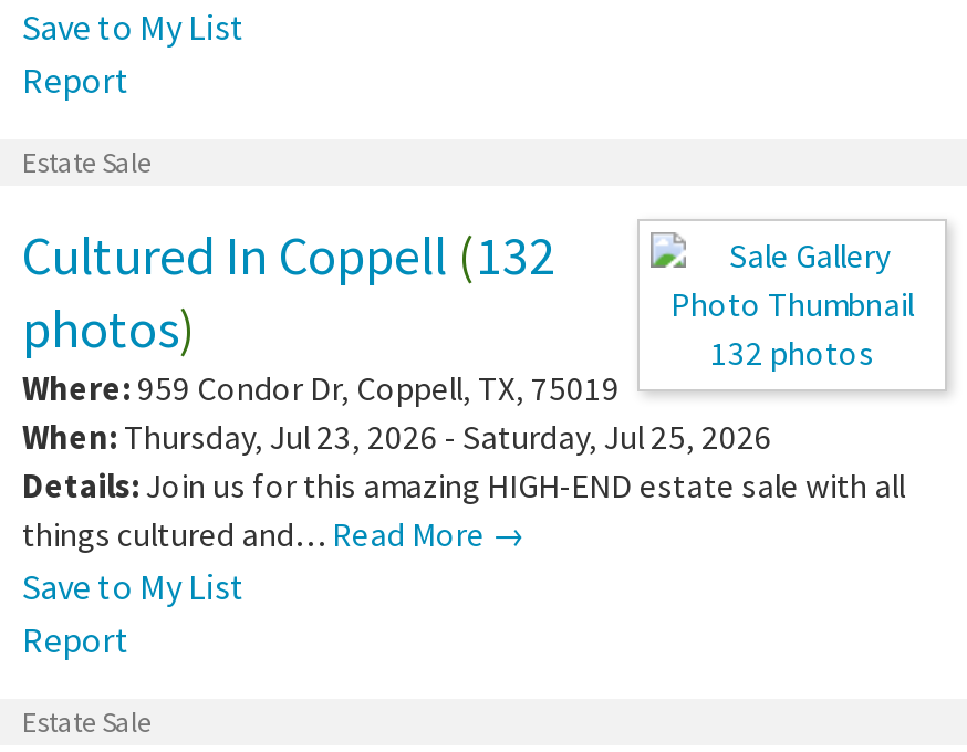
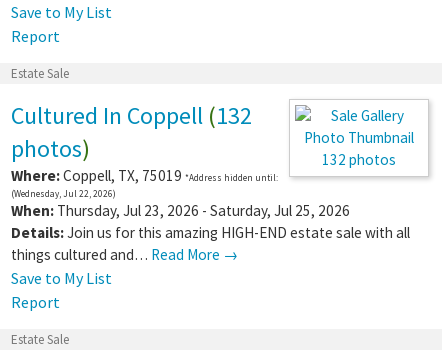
[22,367,620,409] Where: 959 Condor Dr, Coppell, TX, 75019 -> [11,166,278,199] Where: Coppell, TX, 75019 *Address hidden until: | (Wednesday, Jul 22, 2026)

